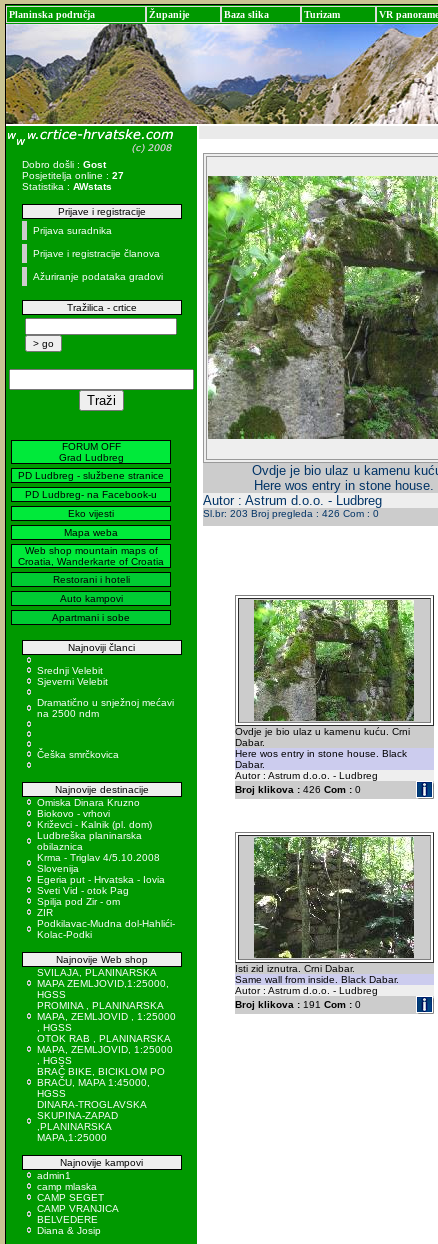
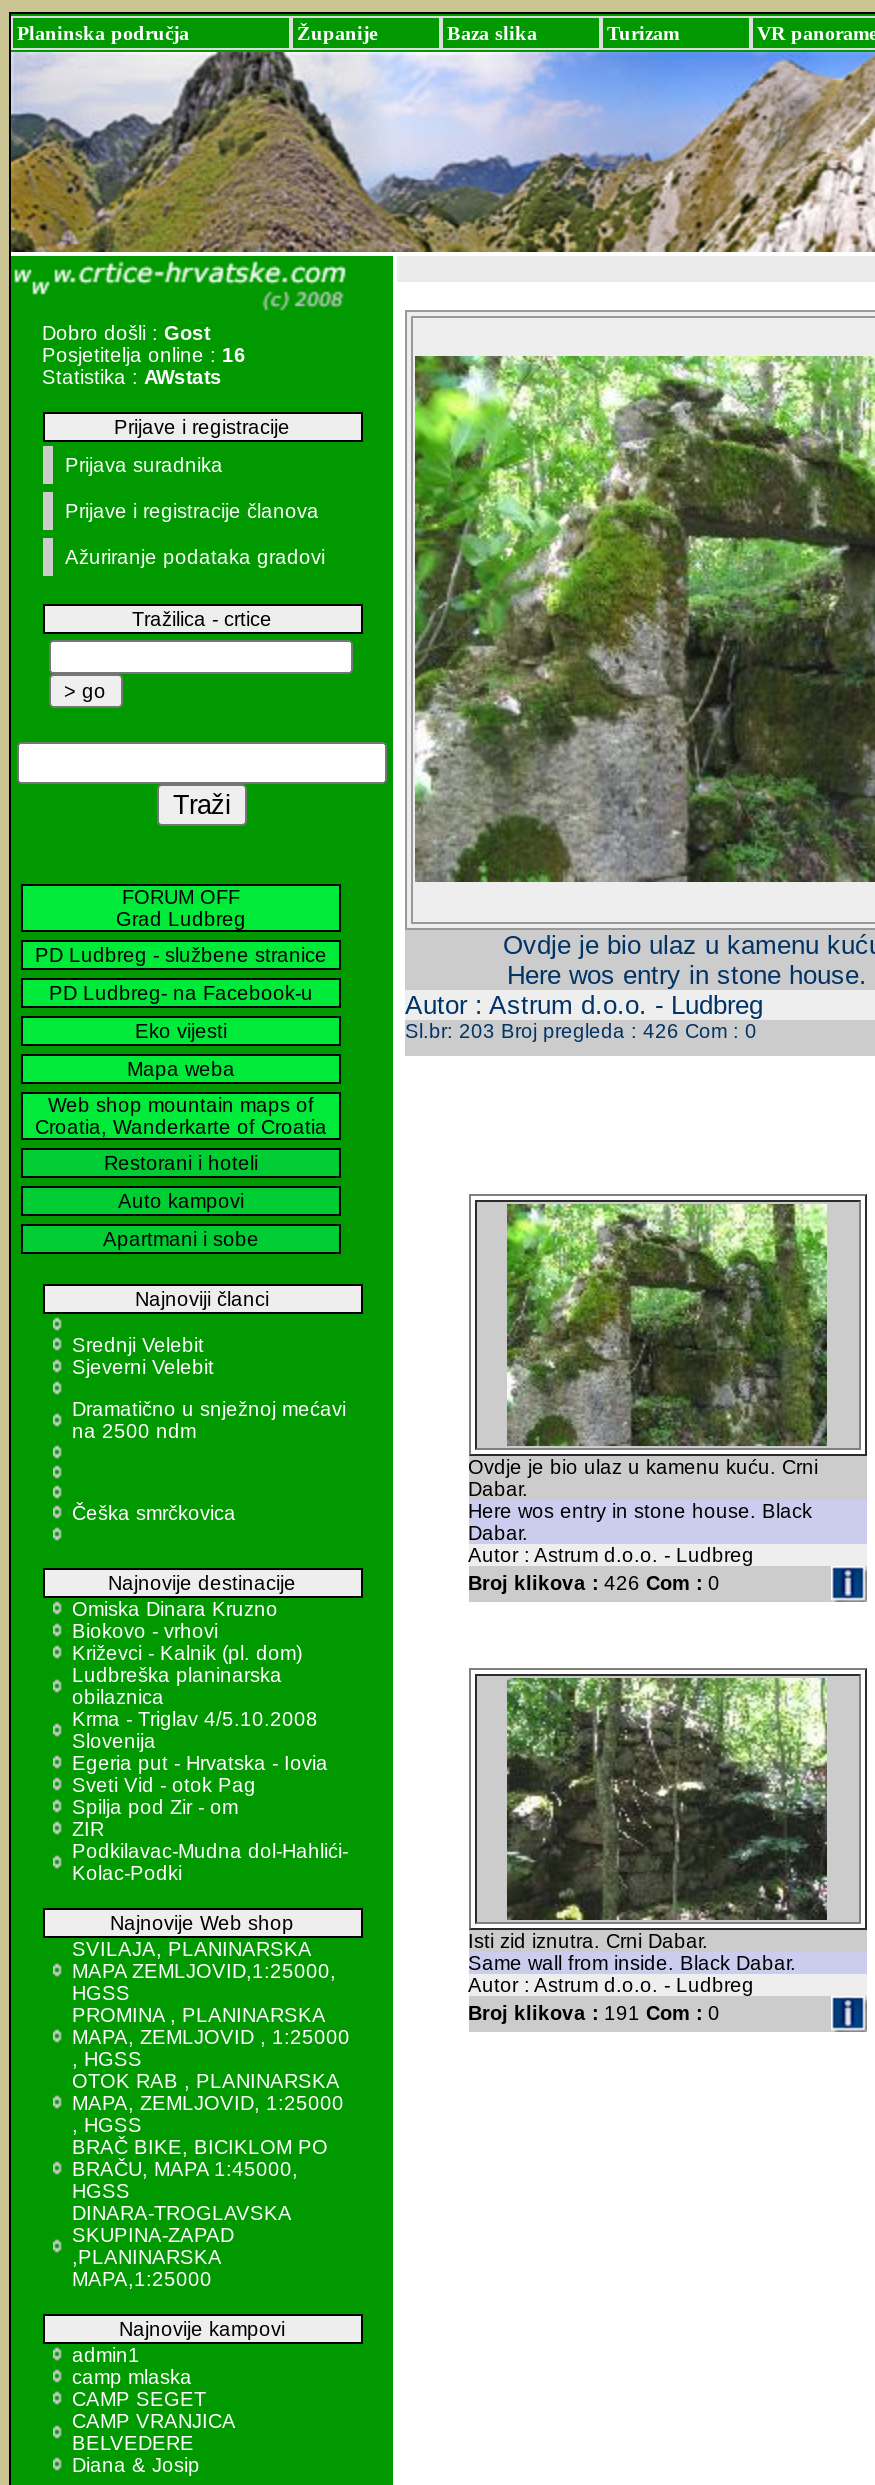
[21,170,123,181] Posjetitelja online : 27 -> [42,344,246,366] Posjetitelja online : 16

